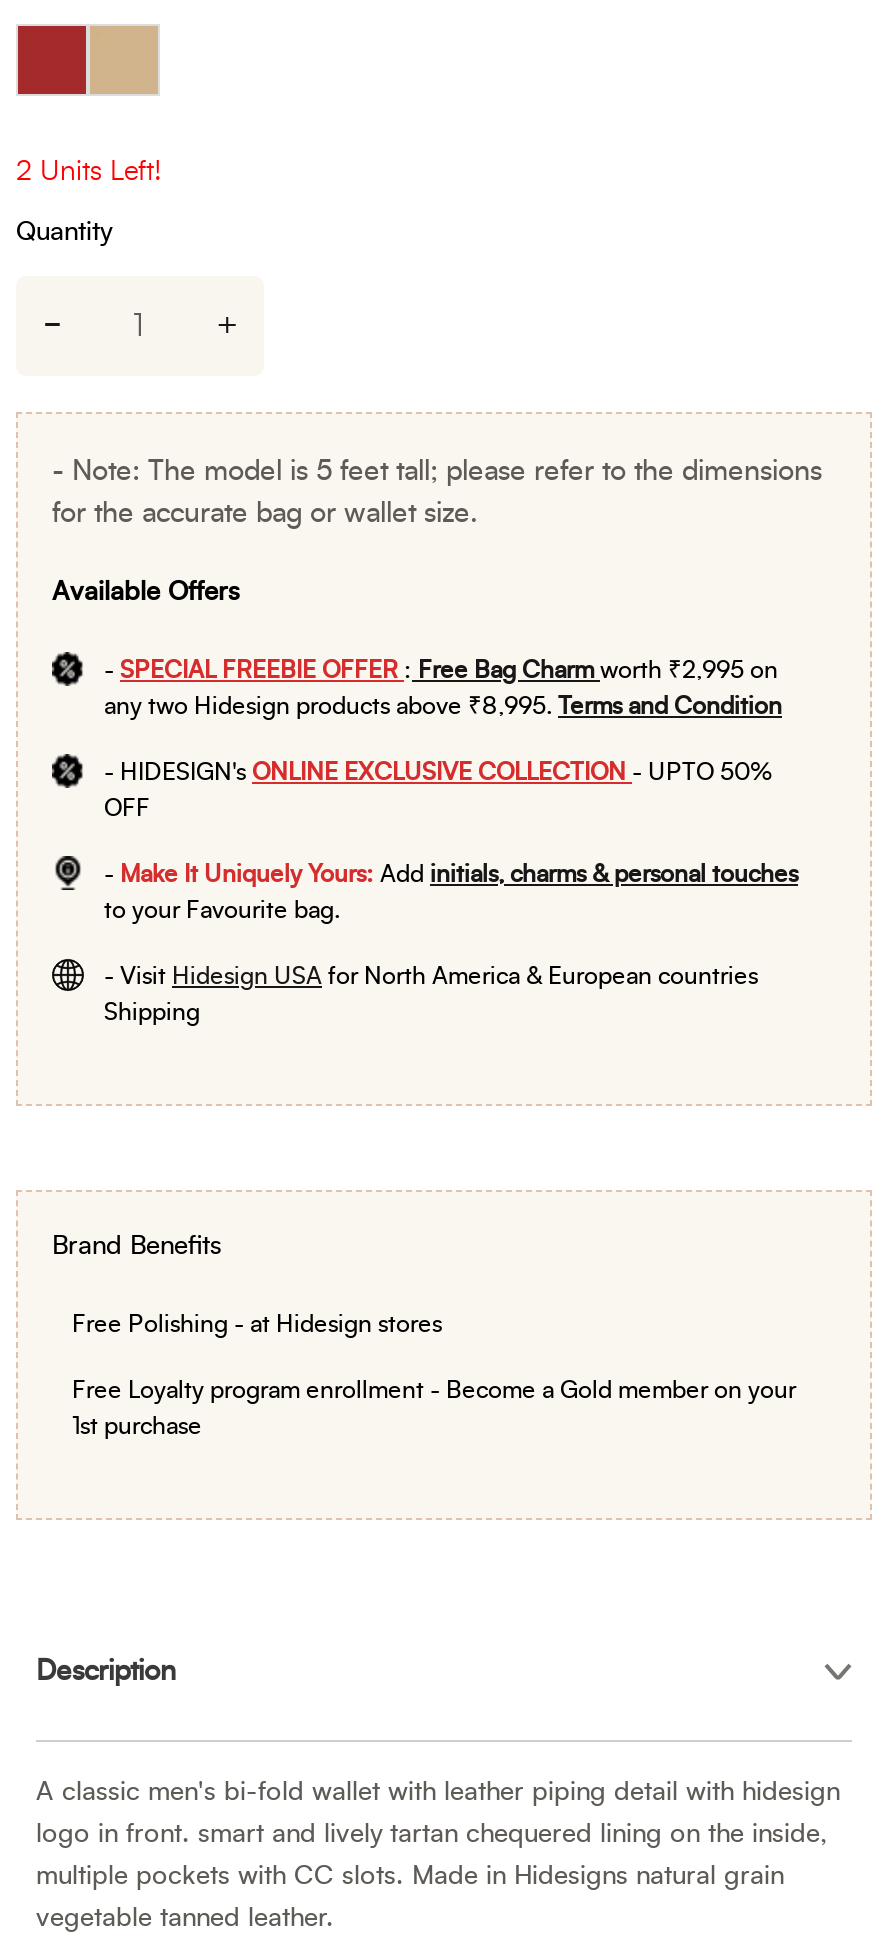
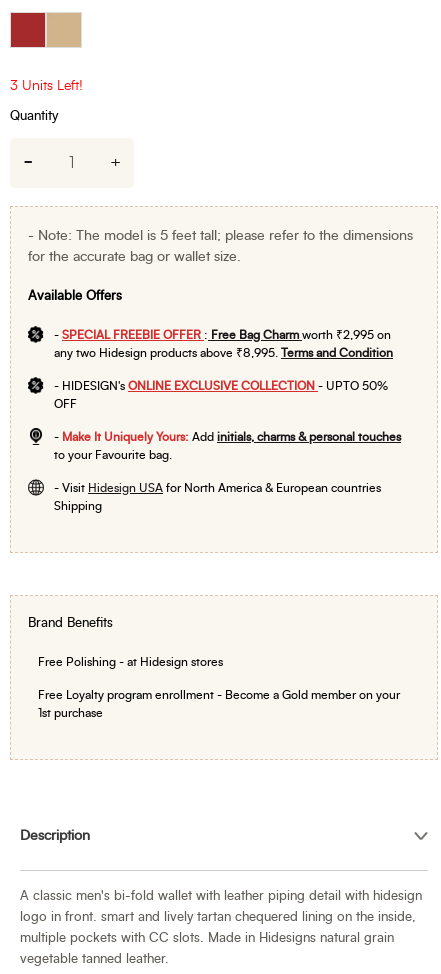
[16,159,162,187] 2 Units Left! -> [10,79,83,93] 3 Units Left!

